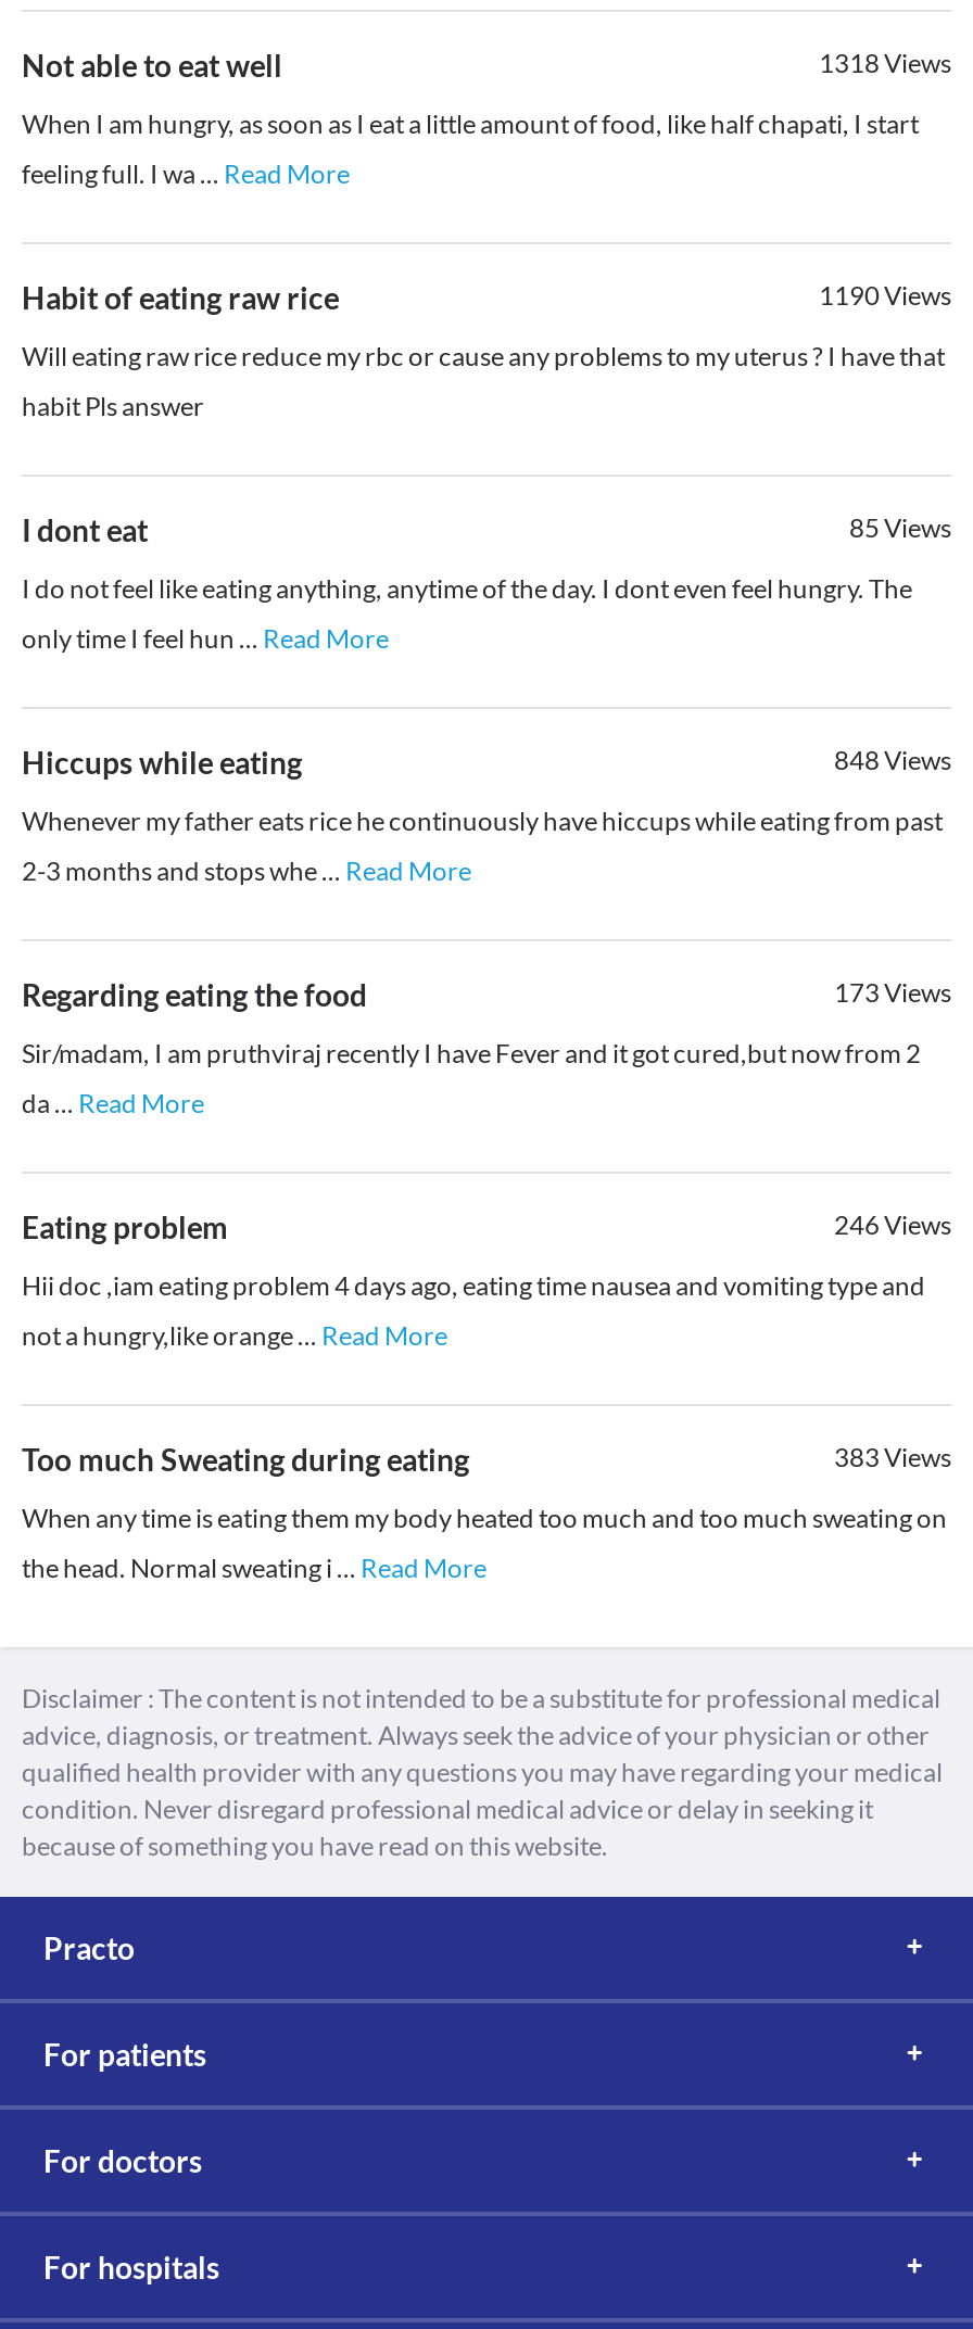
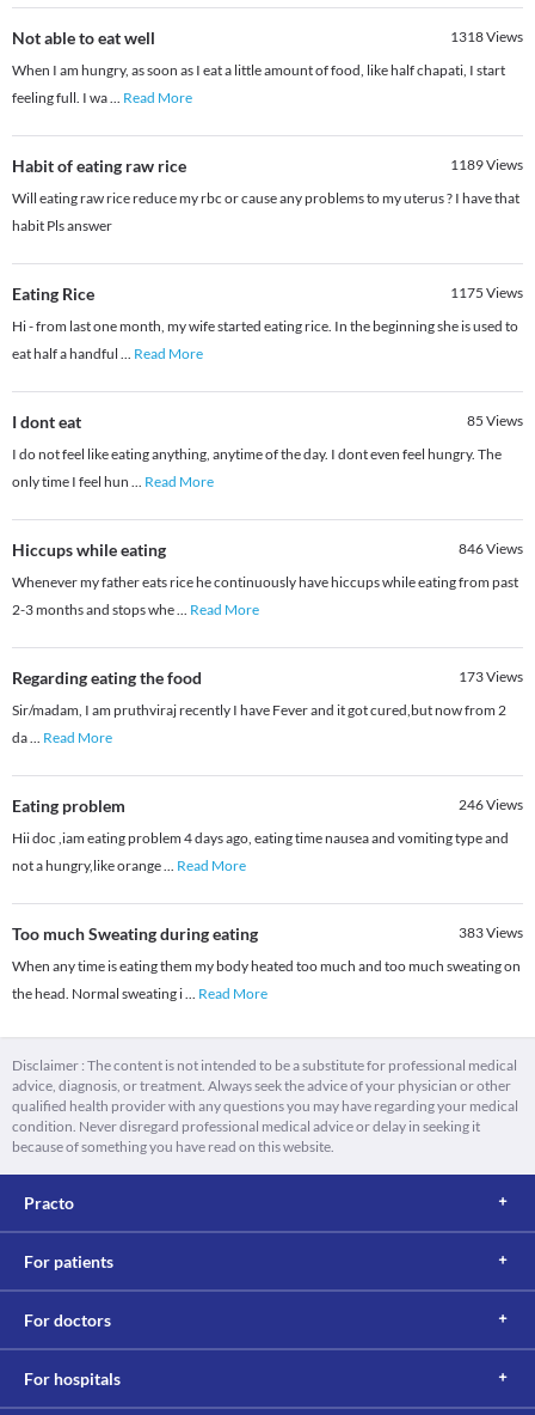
[819,280,951,312] 1190Views -> [450,156,523,174] 1189Views
none -> [12,284,523,363] Eating Rice | 1175 Views | Hi - from last one month, my wife started eating rice. In the beginning she is used to | eat half a handful... Read More
[834,744,951,777] 848Views -> [459,540,523,558] 846Views

